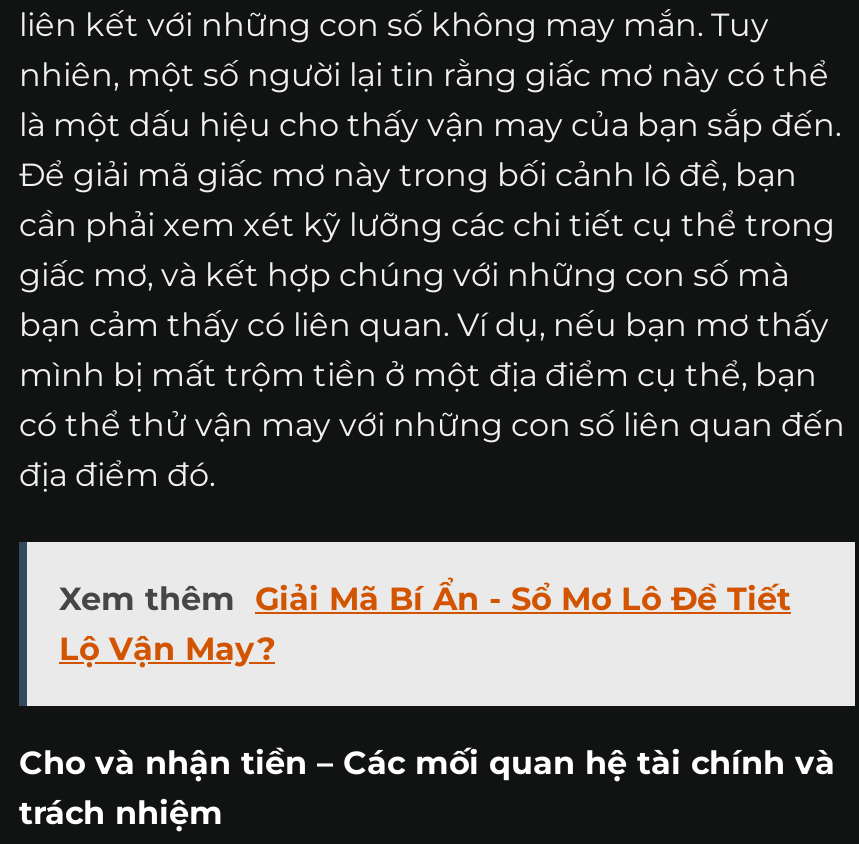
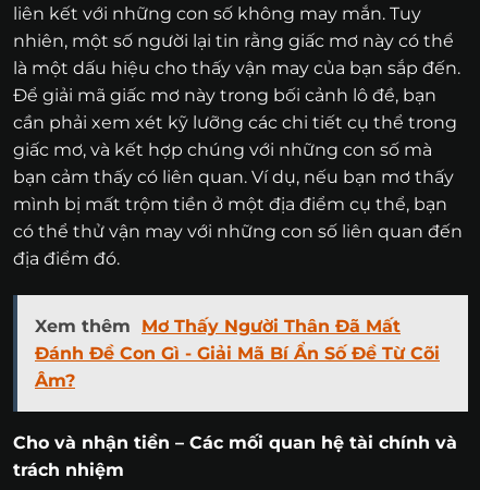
[59,580,791,668] Xem thêm Giải Mã Bí Ẩn - Sổ Mơ Lô Đề Tiết | Lộ Vận May? -> [35,316,440,391] Xem thêm Mơ Thấy Người Thân Đã Mất | Đánh Đề Con Gì - Giải Mã Bí Ẩn Số Đề Từ Cõi | Âm?

